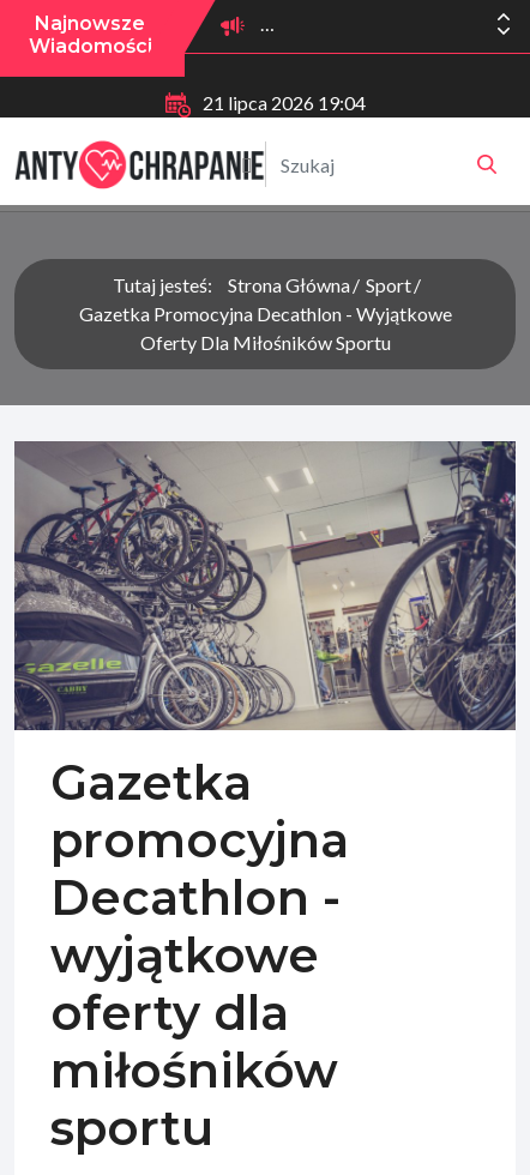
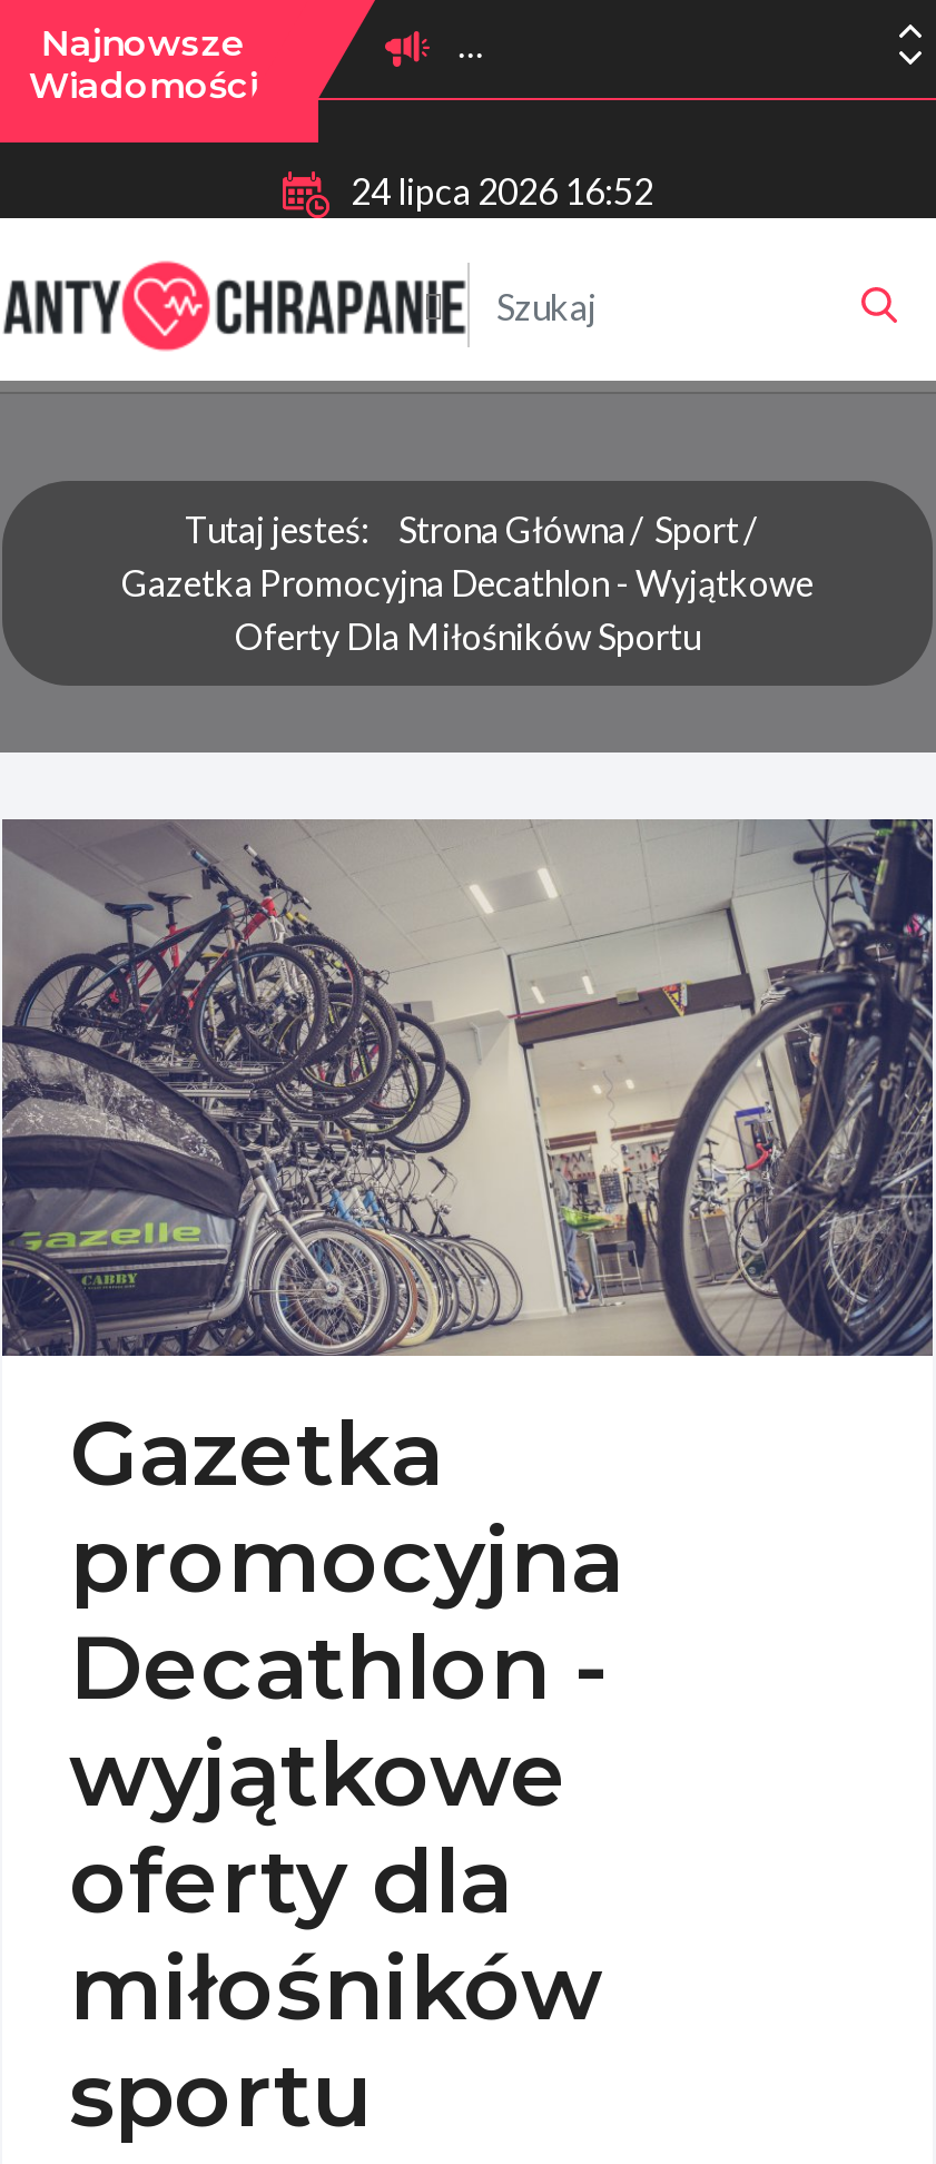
[202,91,365,114] 21 lipca 2026 19:04 -> [351,169,653,212] 24 lipca 2026 16:52

